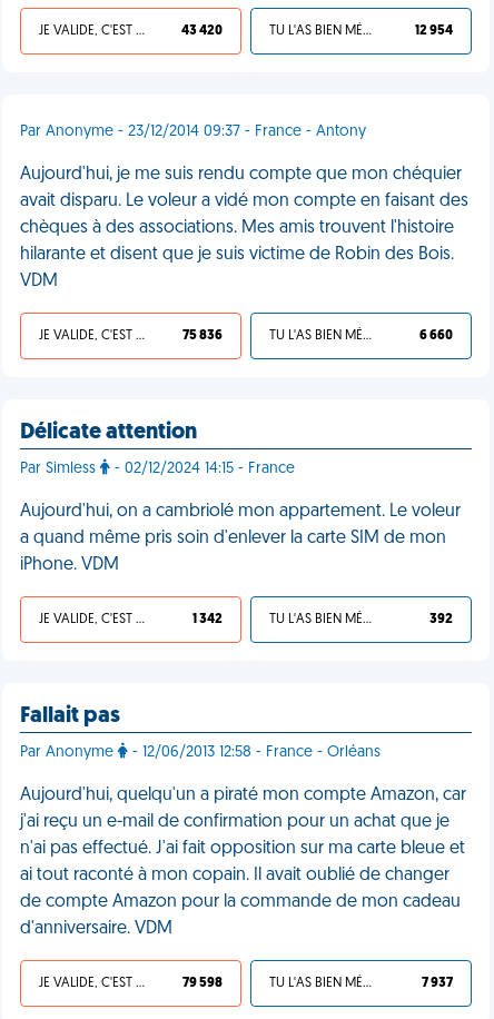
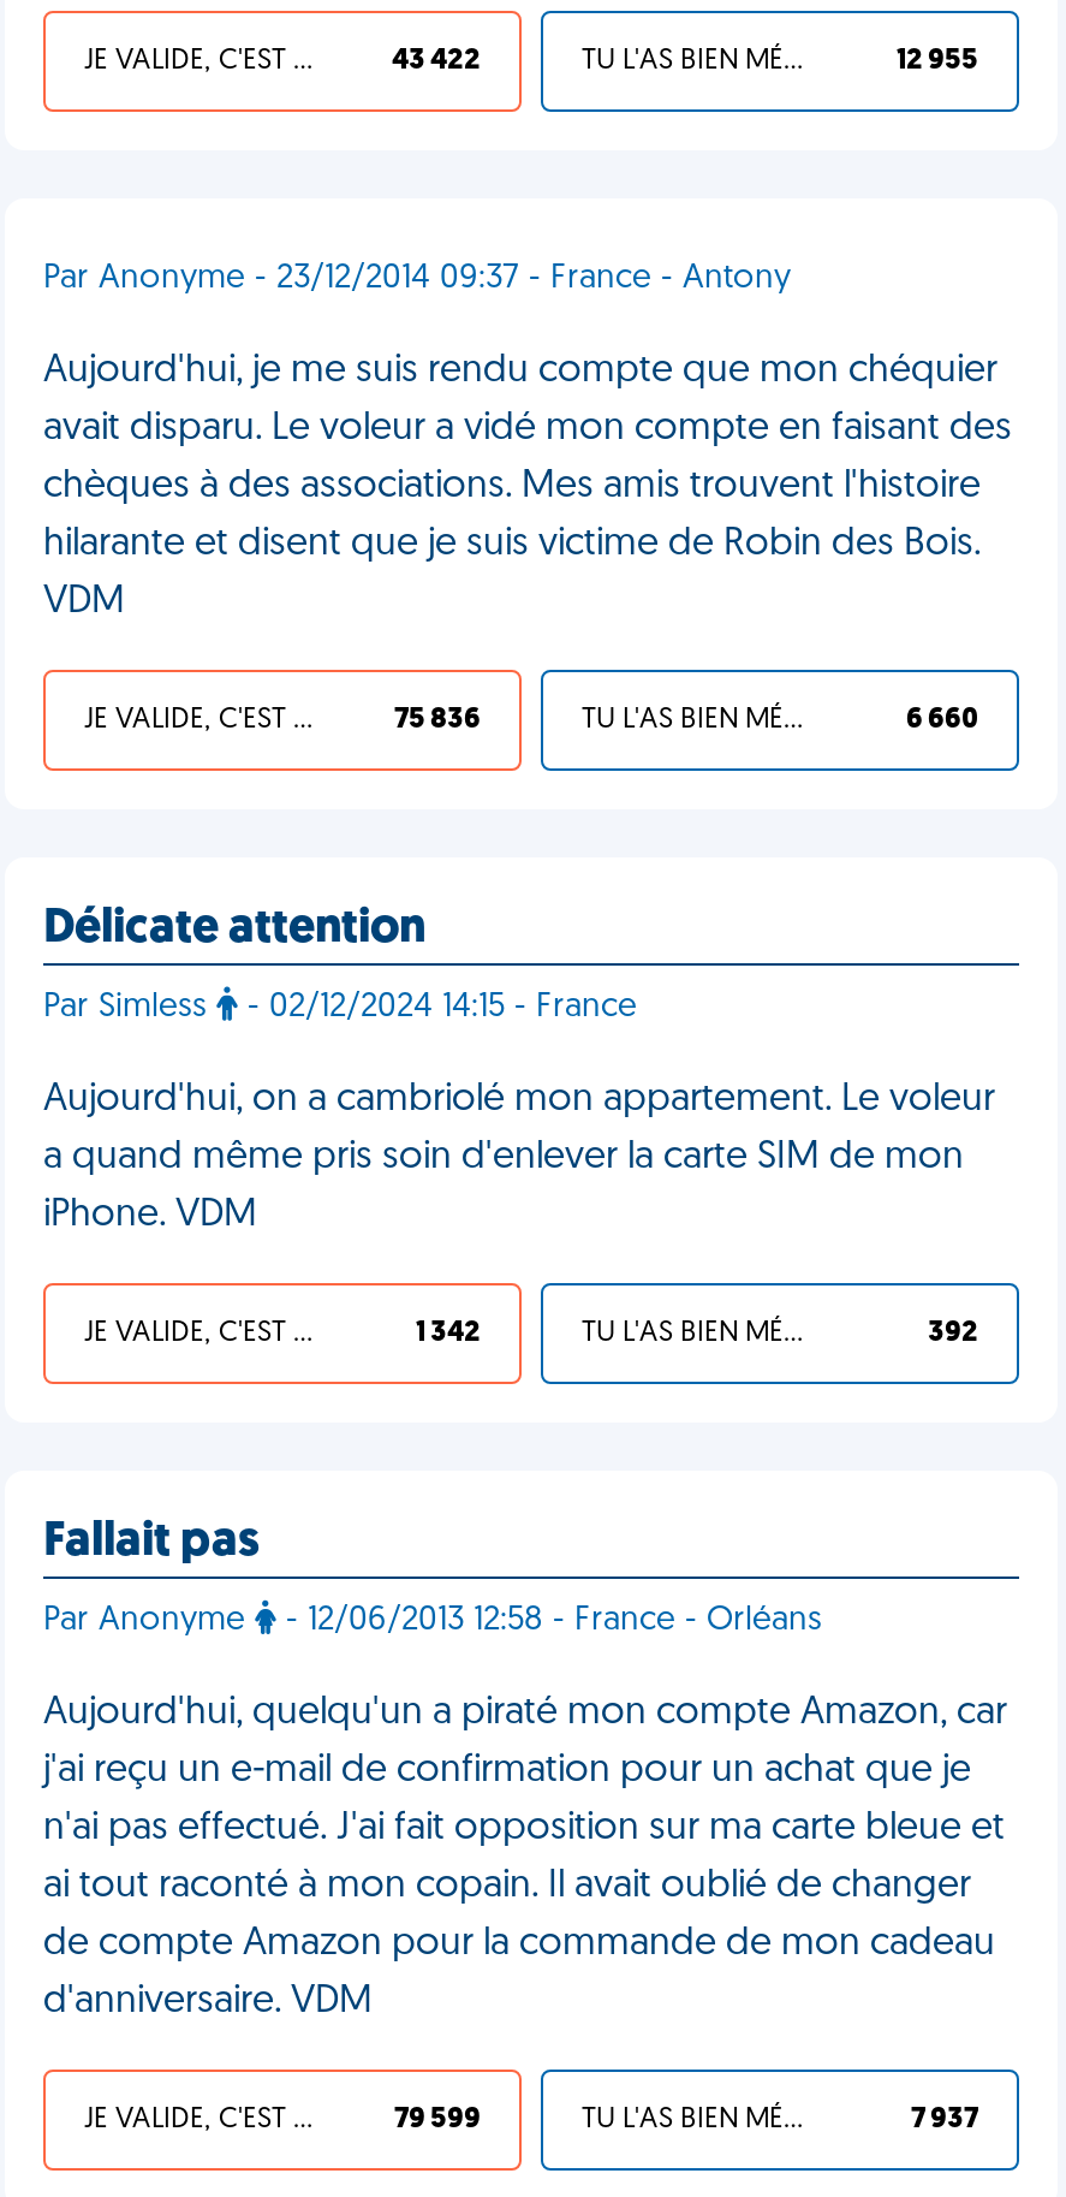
[181,24,223,38] 43 420 -> [392,47,481,76] 43 422
[415,24,453,38] 12 954 -> [897,47,978,76] 12 955
[182,977,223,990] 79 598 -> [394,2106,481,2134] 79 599

